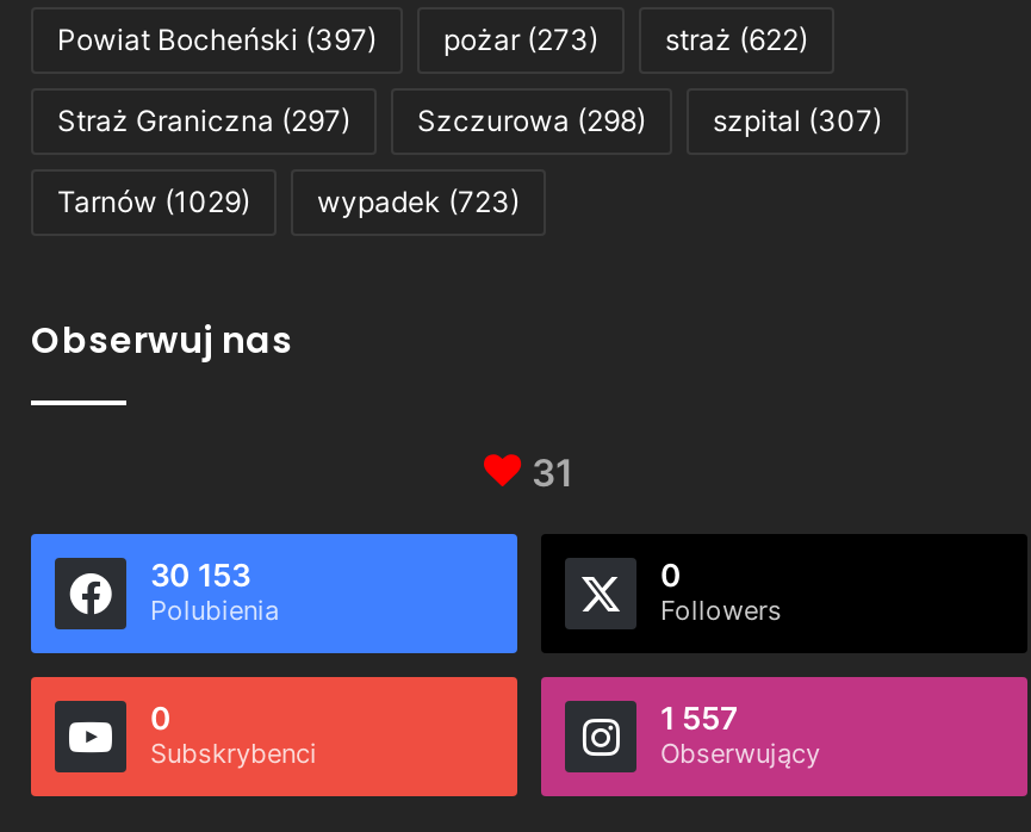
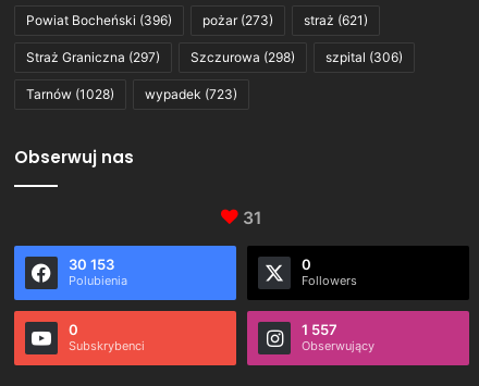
[57,21,377,56] Powiat Bocheński (397) -> [26,12,172,28] Powiat Bocheński (396)
[665,21,808,56] straż (622) -> [304,12,368,28] straż (621)
[57,102,882,137] Straż Graniczna (297) Szczurowa (298) szpital (307) -> [26,48,403,65] Straż Graniczna (297) Szczurowa (298) szpital (306)
[57,183,520,218] Tarnów (1029) wypadek (723) -> [26,85,237,102] Tarnów (1028) wypadek (723)

